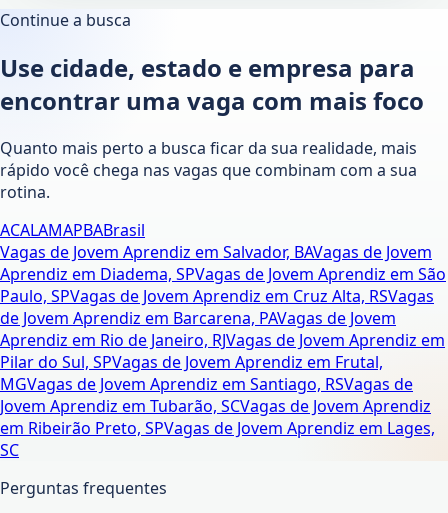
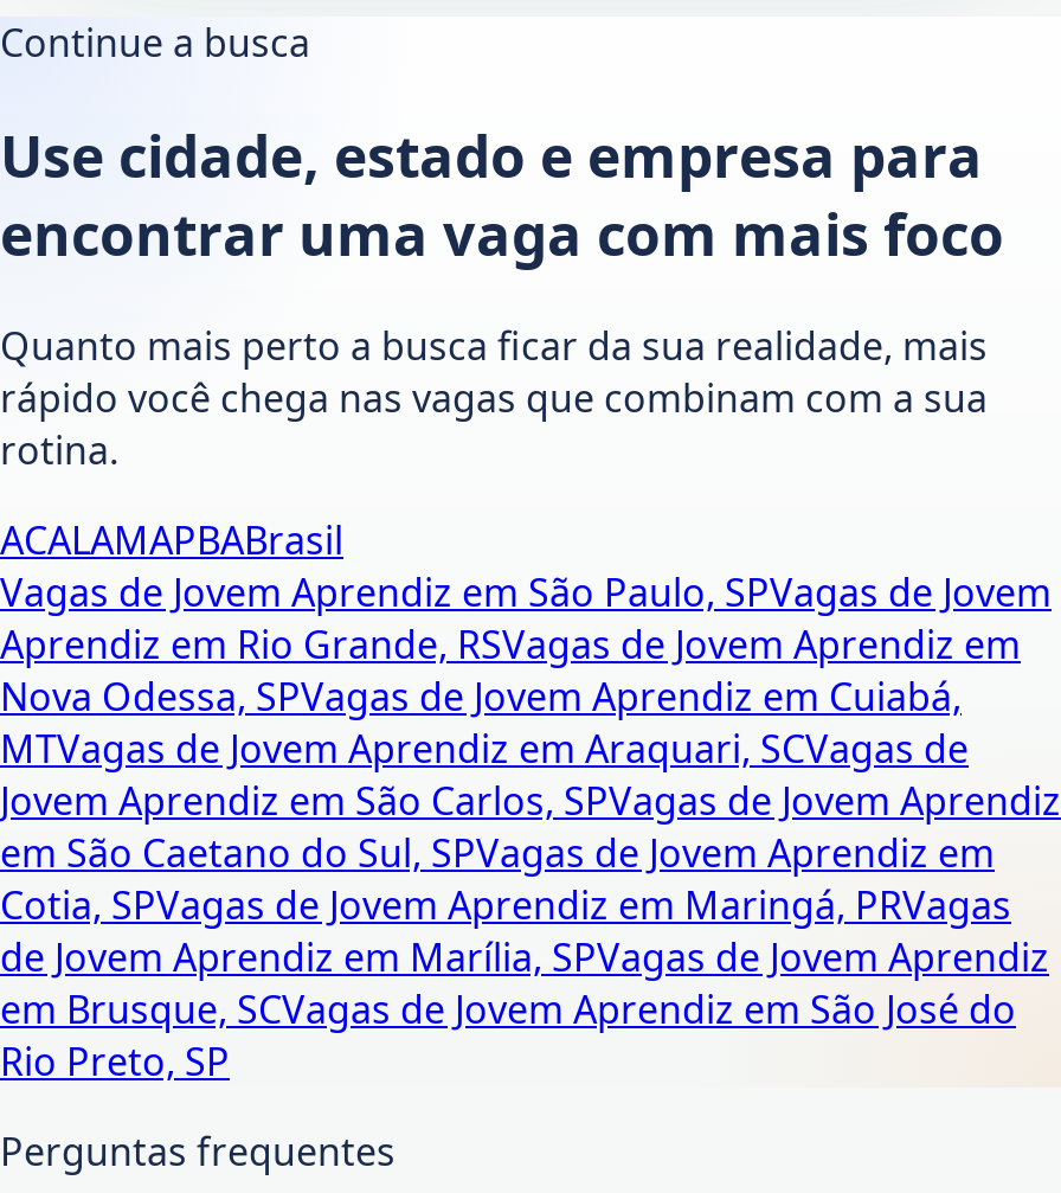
[0,241,446,461] Vagas de Jovem Aprendiz em Salvador, BAVagas de Jovem | Aprendiz em Diadema, SPVagas de Jovem Aprendiz em São | Paulo, SPVagas de Jovem Aprendiz em Cruz Alta, RSVagas | de Jovem Aprendiz em Barcarena, PAVagas de Jovem | Aprendiz em Rio de Janeiro, RJVagas de Jovem Aprendiz em | Pilar do Sul, SPVagas de Jovem Aprendiz em Frutal, | MGVagas de Jovem Aprendiz em Santiago, RSVagas de | Jovem Aprendiz em Tubarão, SCVagas de Jovem Aprendiz | em Ribeirão Preto, SPVagas de Jovem Aprendiz em Lages, | SC -> [0,566,1061,1087] Vagas de Jovem Aprendiz em São Paulo, SPVagas de Jovem | Aprendiz em Rio Grande, RSVagas de Jovem Aprendiz em | Nova Odessa, SPVagas de Jovem Aprendiz em Cuiabá, | MTVagas de Jovem Aprendiz em Araquari, SCVagas de | Jovem Aprendiz em São Carlos, SPVagas de Jovem Aprendiz | em São Caetano do Sul, SPVagas de Jovem Aprendiz em | Cotia, SPVagas de Jovem Aprendiz em Maringá, PRVagas | de Jovem Aprendiz em Marília, SPVagas de Jovem Aprendiz | em Brusque, SCVagas de Jovem Aprendiz em São José do | Rio Preto, SP

